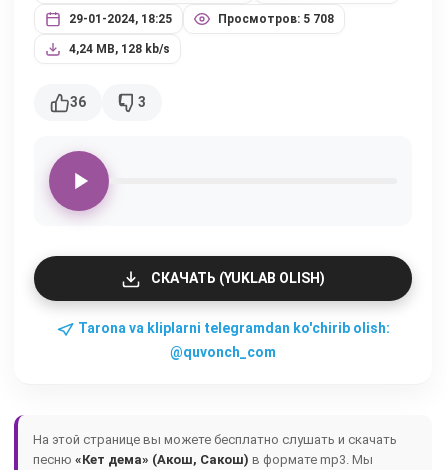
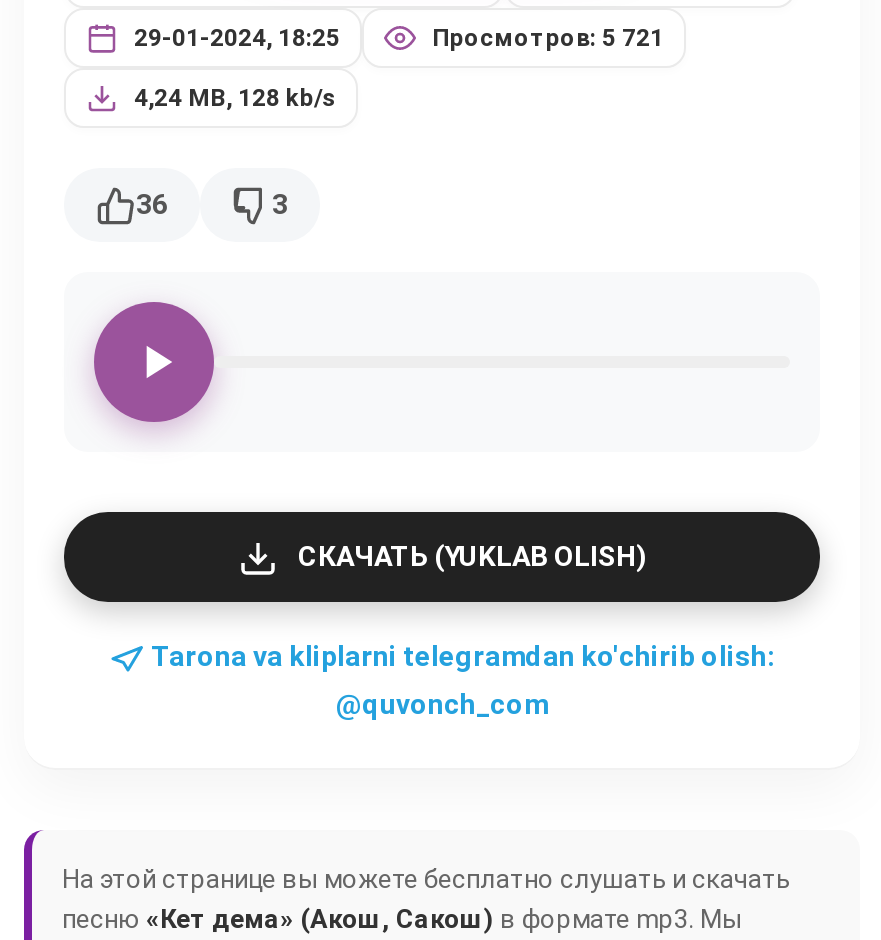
[218,12,334,26] Просмотров: 5 708 -> [432,24,664,52] Просмотров: 5 721

